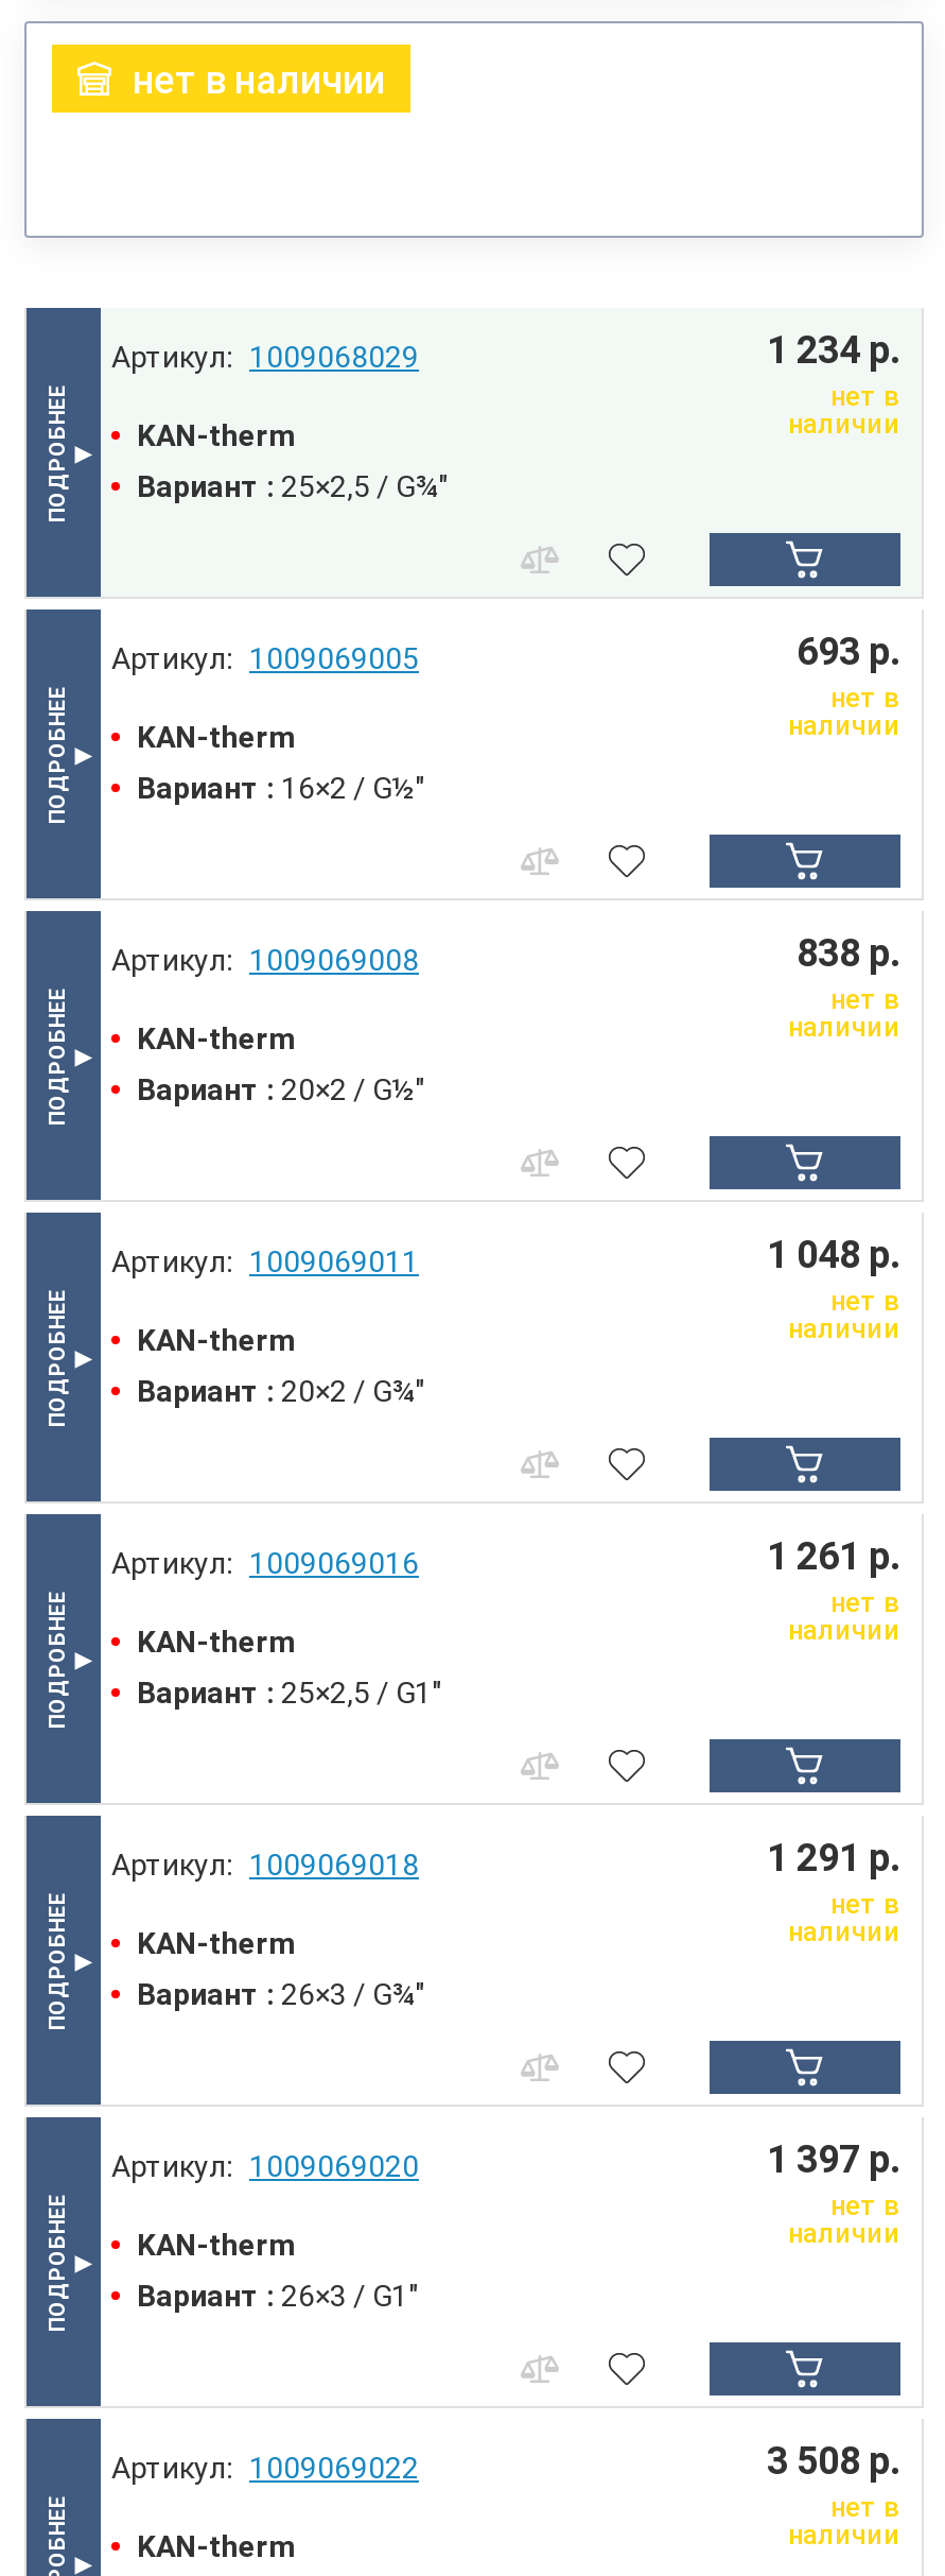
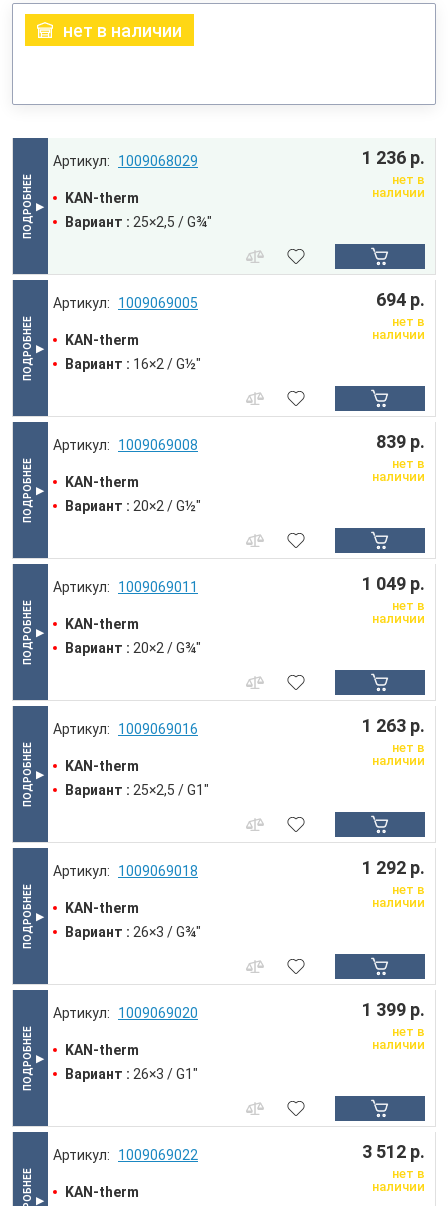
[767,327,900,372] 1 234 р. -> [362,147,425,168] 1 236 р.
[797,629,900,673] 693 р. -> [376,289,425,310] 694 р.
[797,930,900,975] 838 р. -> [376,431,425,452] 839 р.
[767,1232,900,1276] 1 048 р. -> [362,573,425,594] 1 049 р.
[767,1533,900,1578] 1 261 р. -> [362,715,425,736] 1 263 р.
[767,1835,900,1879] 1 291 р. -> [362,857,425,878] 1 292 р.
[767,2136,900,2181] 1 397 р. -> [362,999,425,1020] 1 399 р.
[767,2438,900,2483] 3 508 р. -> [362,1141,425,1162] 3 512 р.

